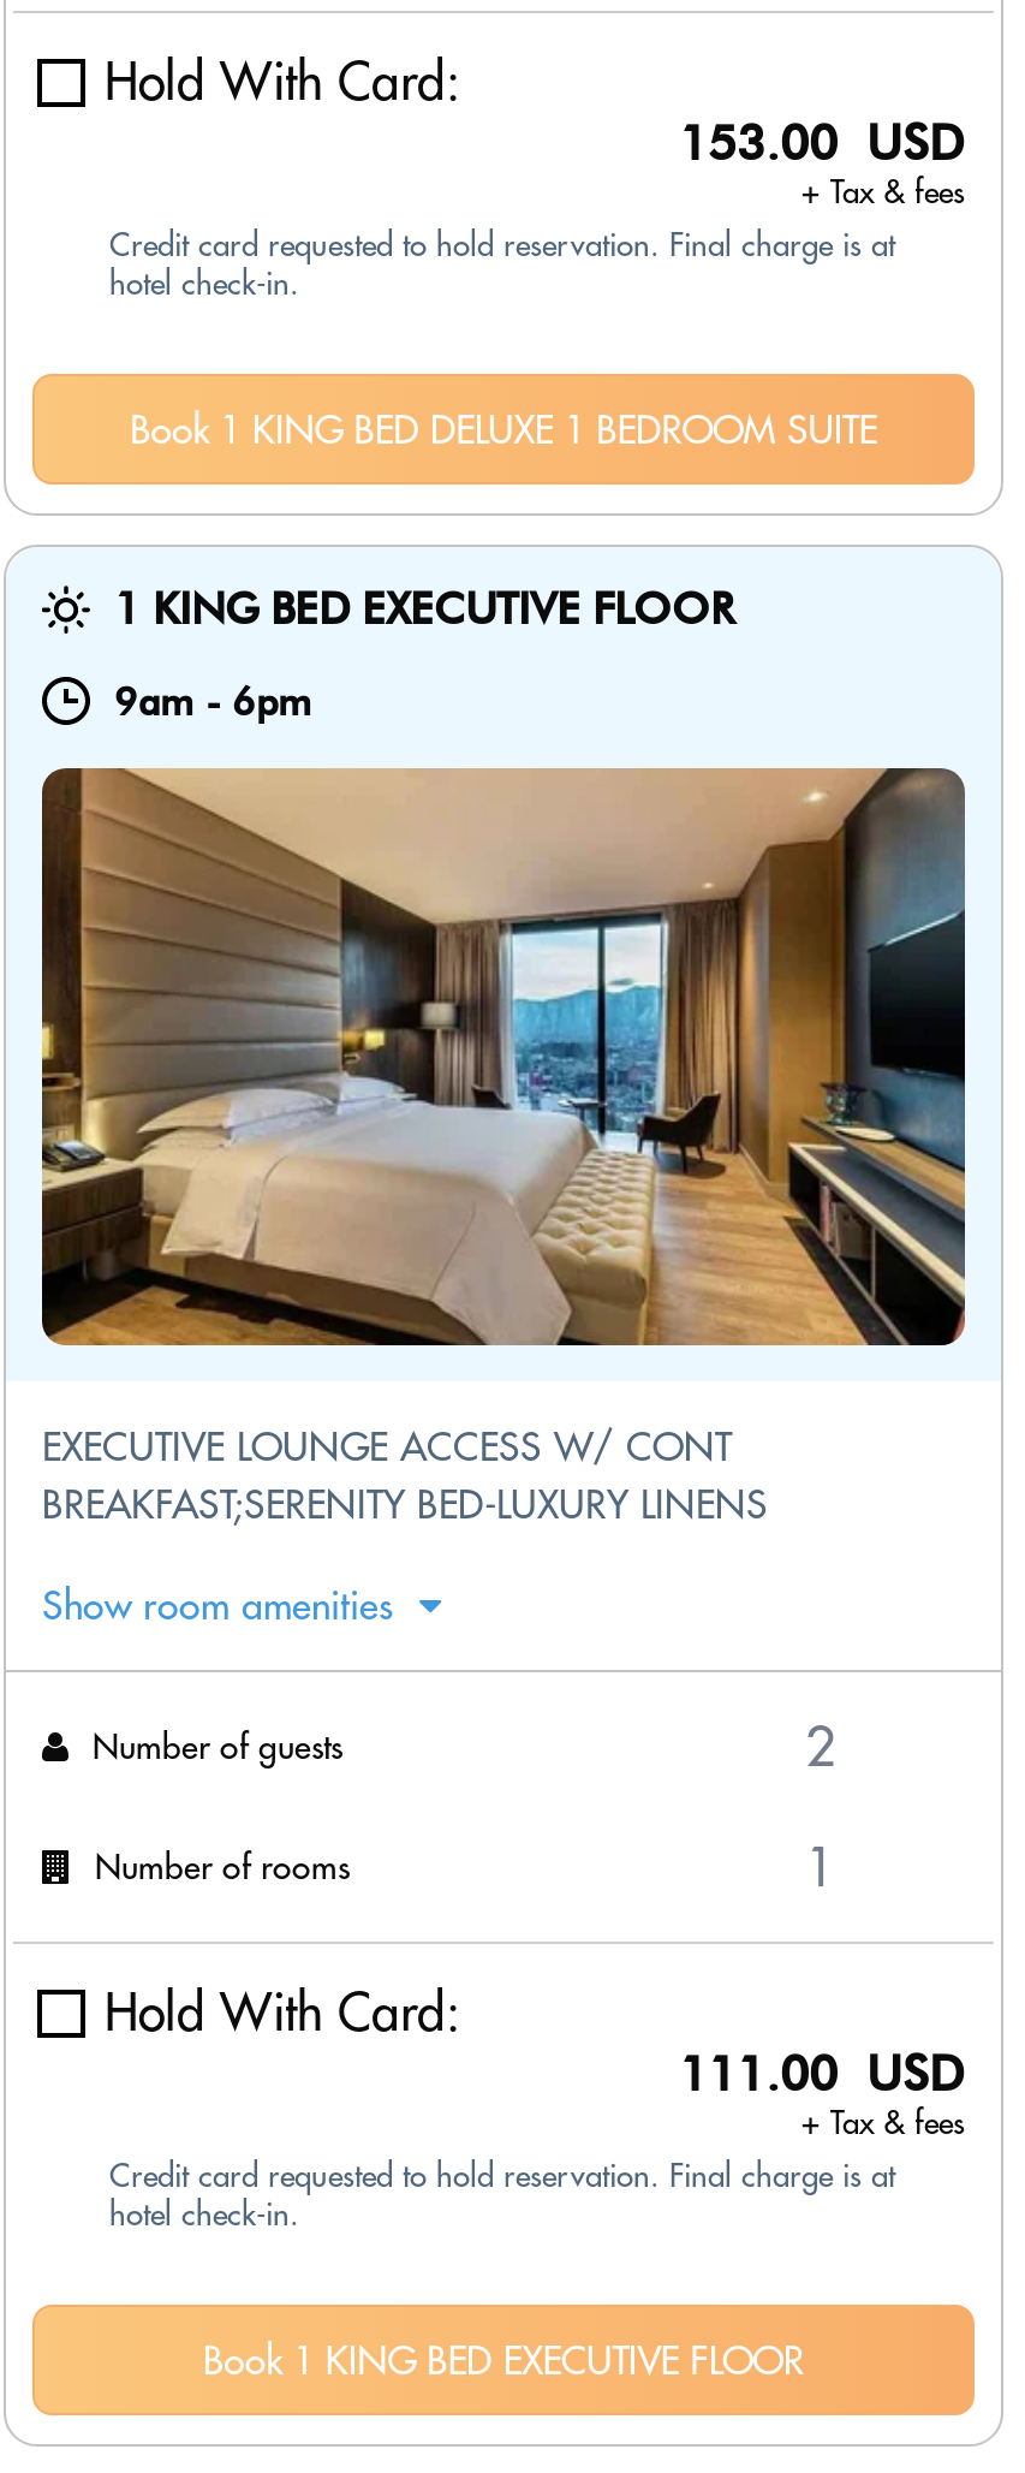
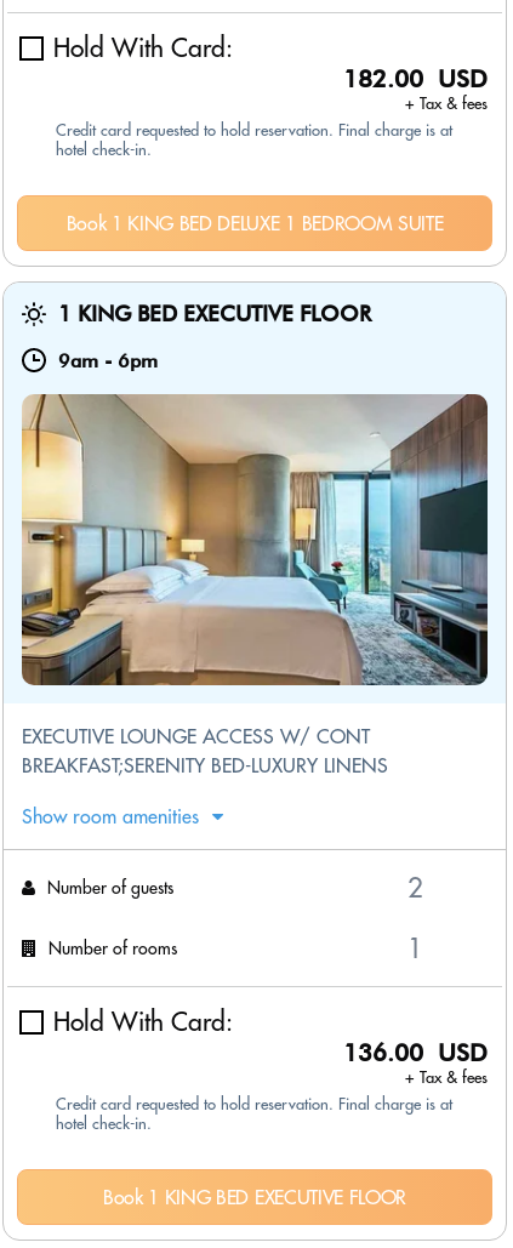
[679,114,965,172] 153.00 USD -> [343,64,488,93] 182.00 USD
[40,768,967,1348] [image] -> [21,393,489,686] [image]
[679,2045,965,2103] 111.00 USD -> [343,1038,488,1067] 136.00 USD

